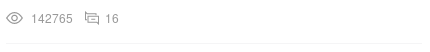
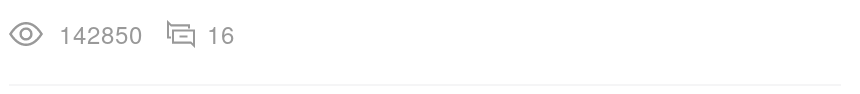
[31,9,119,26] 142765 16 -> [59,16,235,50] 142850 16

